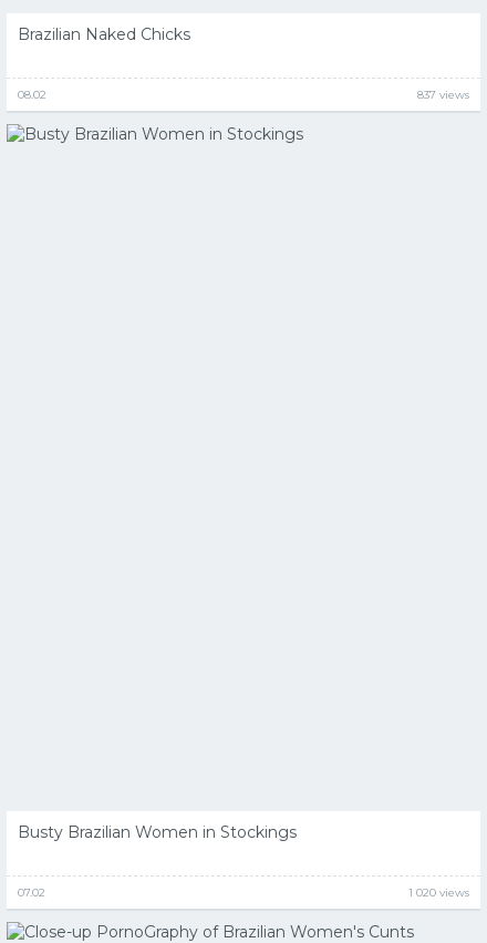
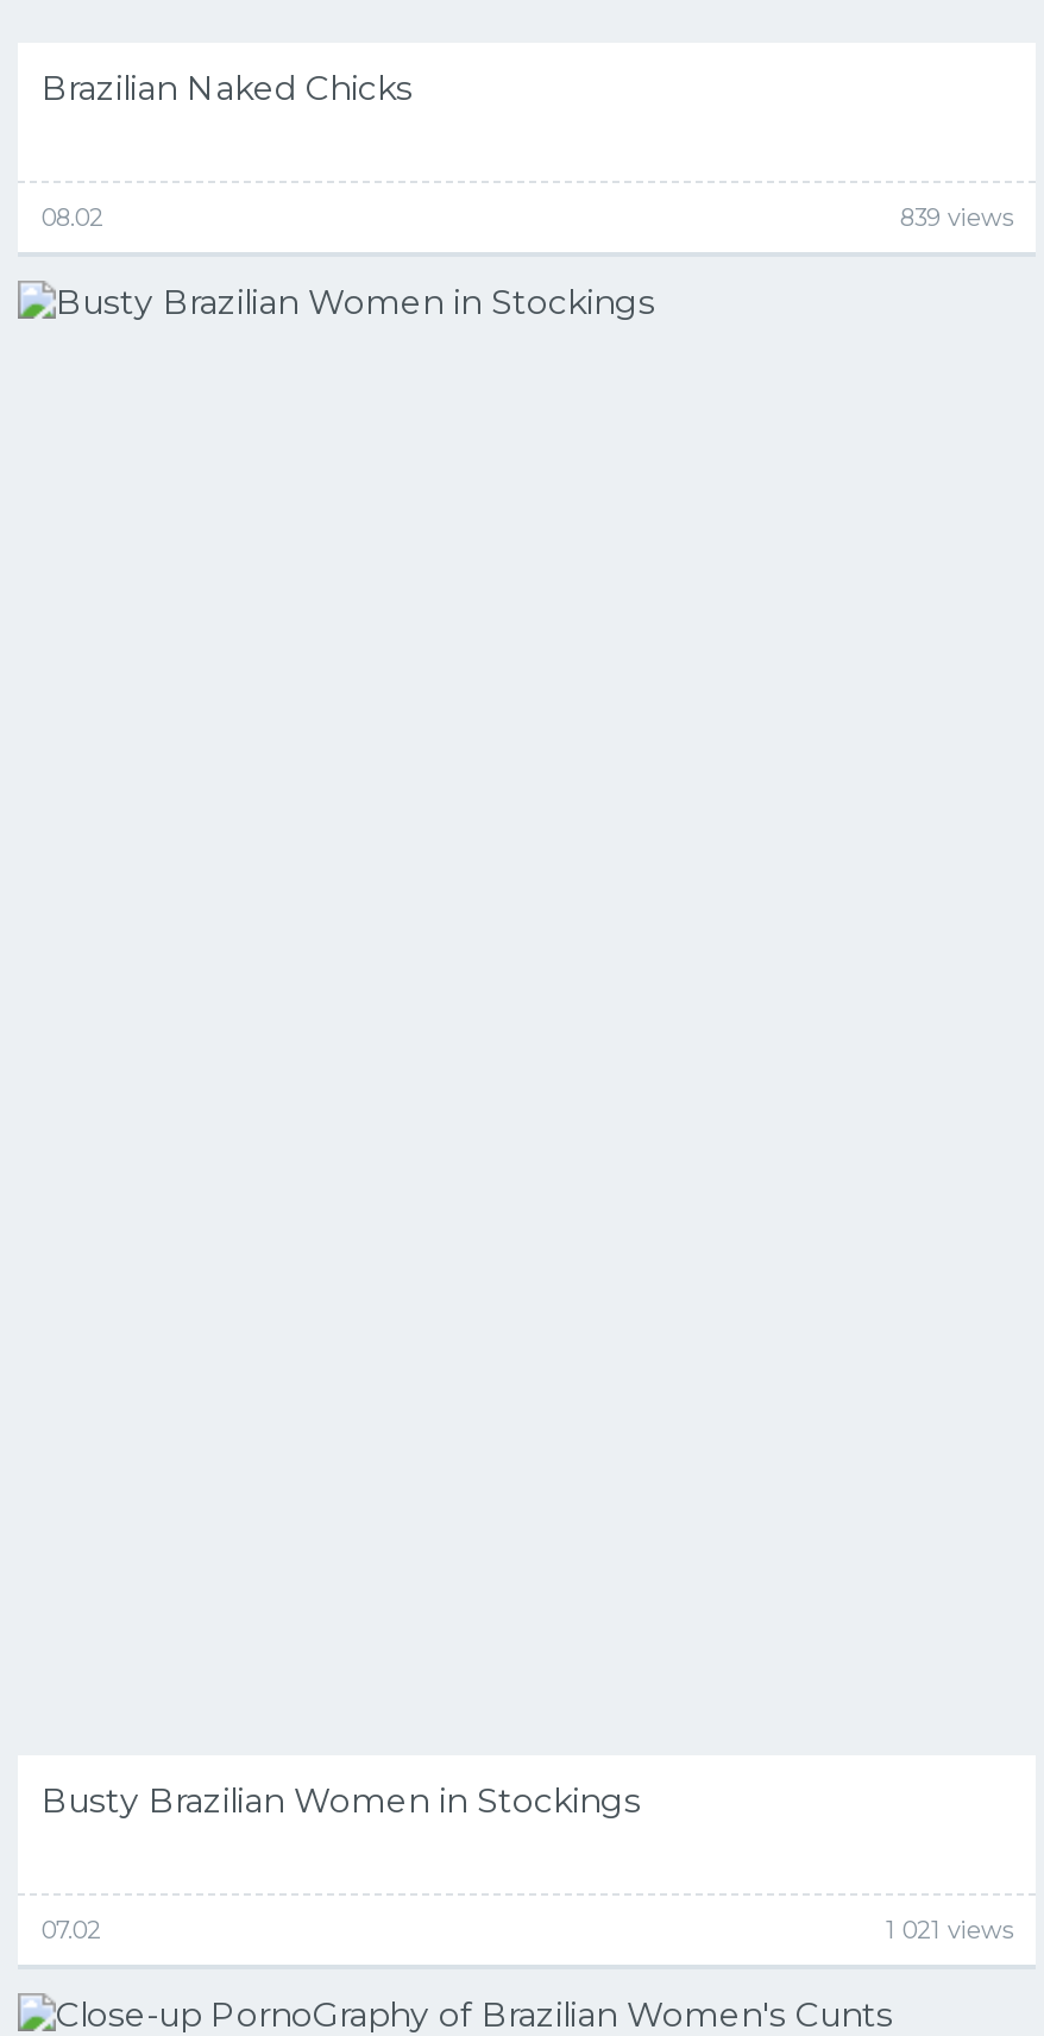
[417,87,469,102] 837 views -> [900,202,1012,233] 839 views
[408,886,469,900] 1 020 views -> [886,1915,1012,1946] 1 021 views

